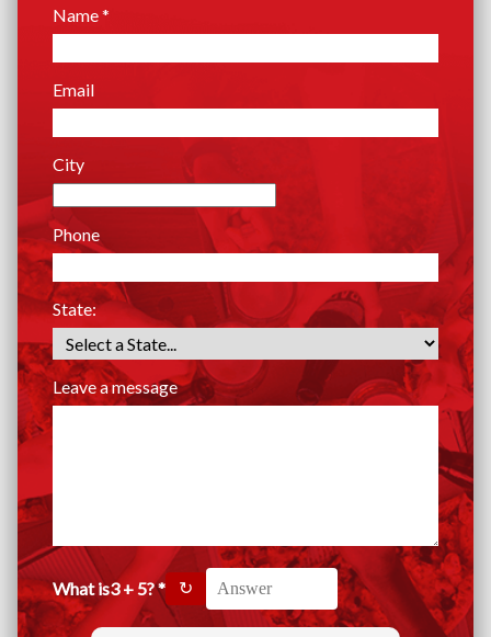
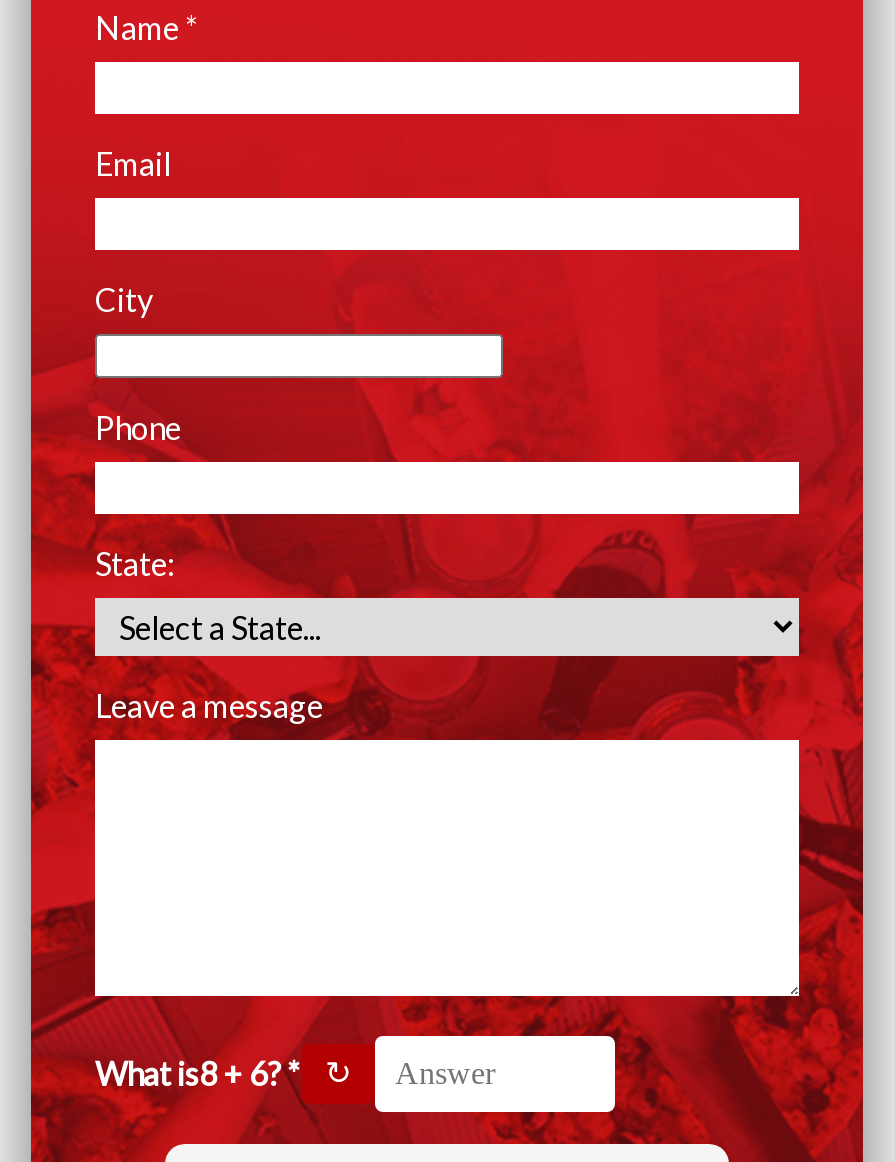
[53,578,165,599] What is3 + 5? * -> [95,1055,301,1093] What is8 + 6? *

